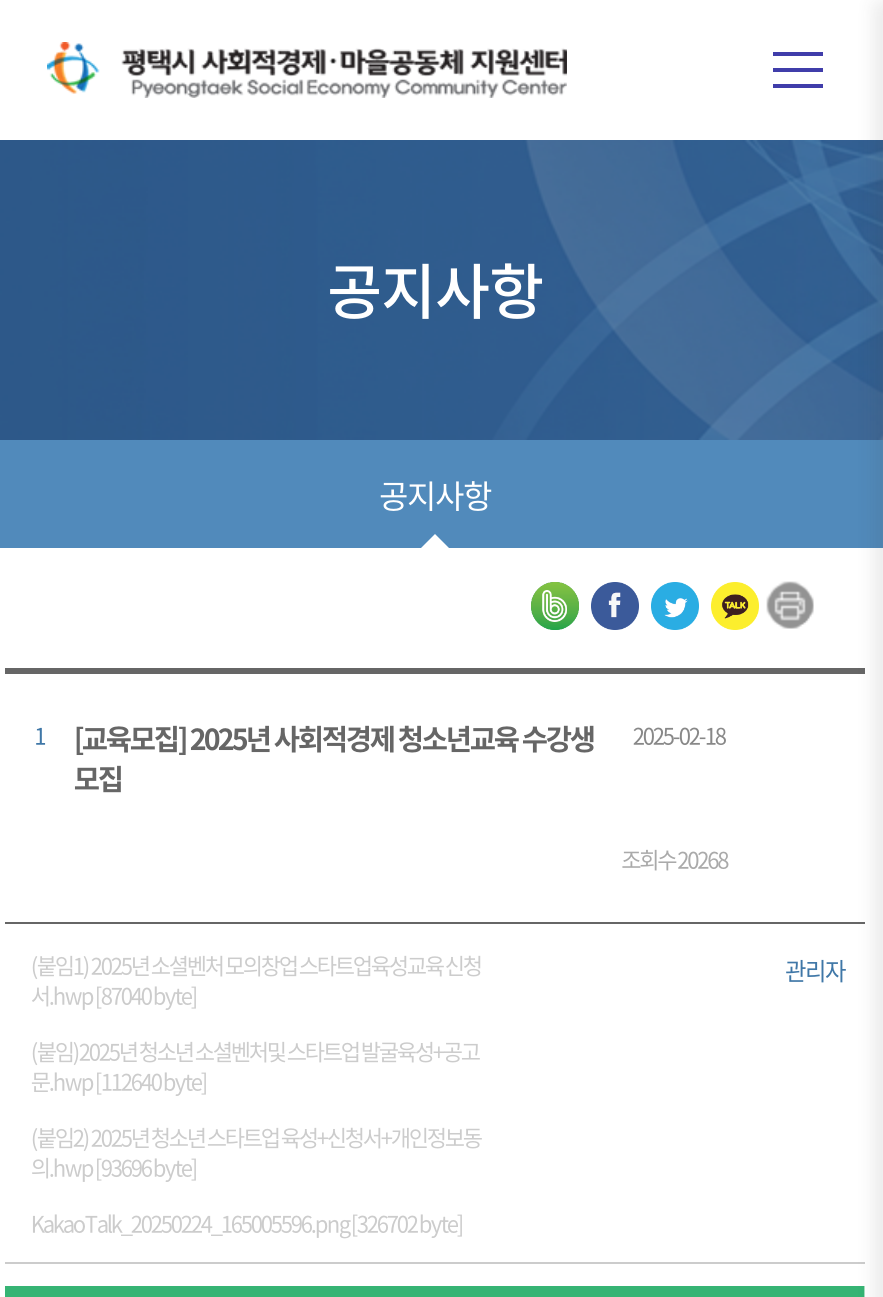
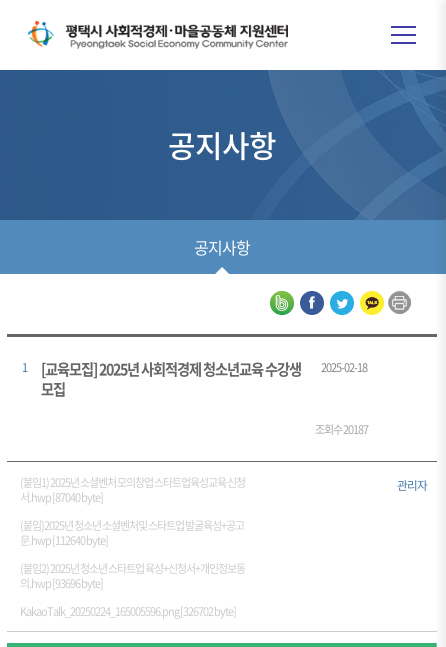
[621,843,727,877] 조회수 20268 -> [315,421,368,438] 조회수 20187

